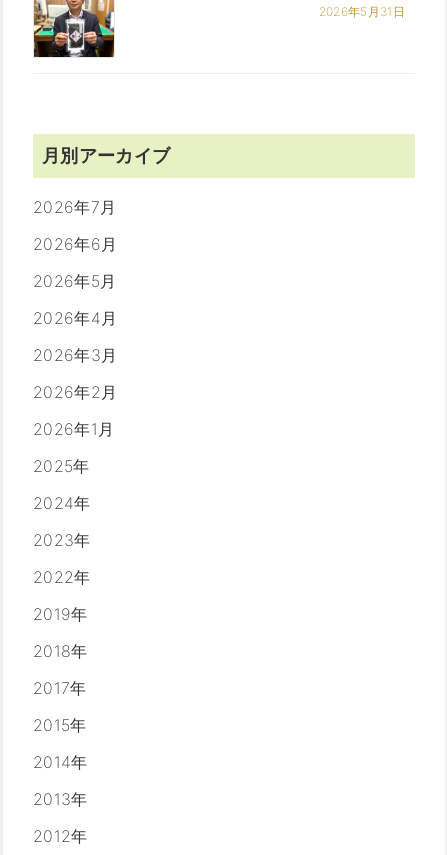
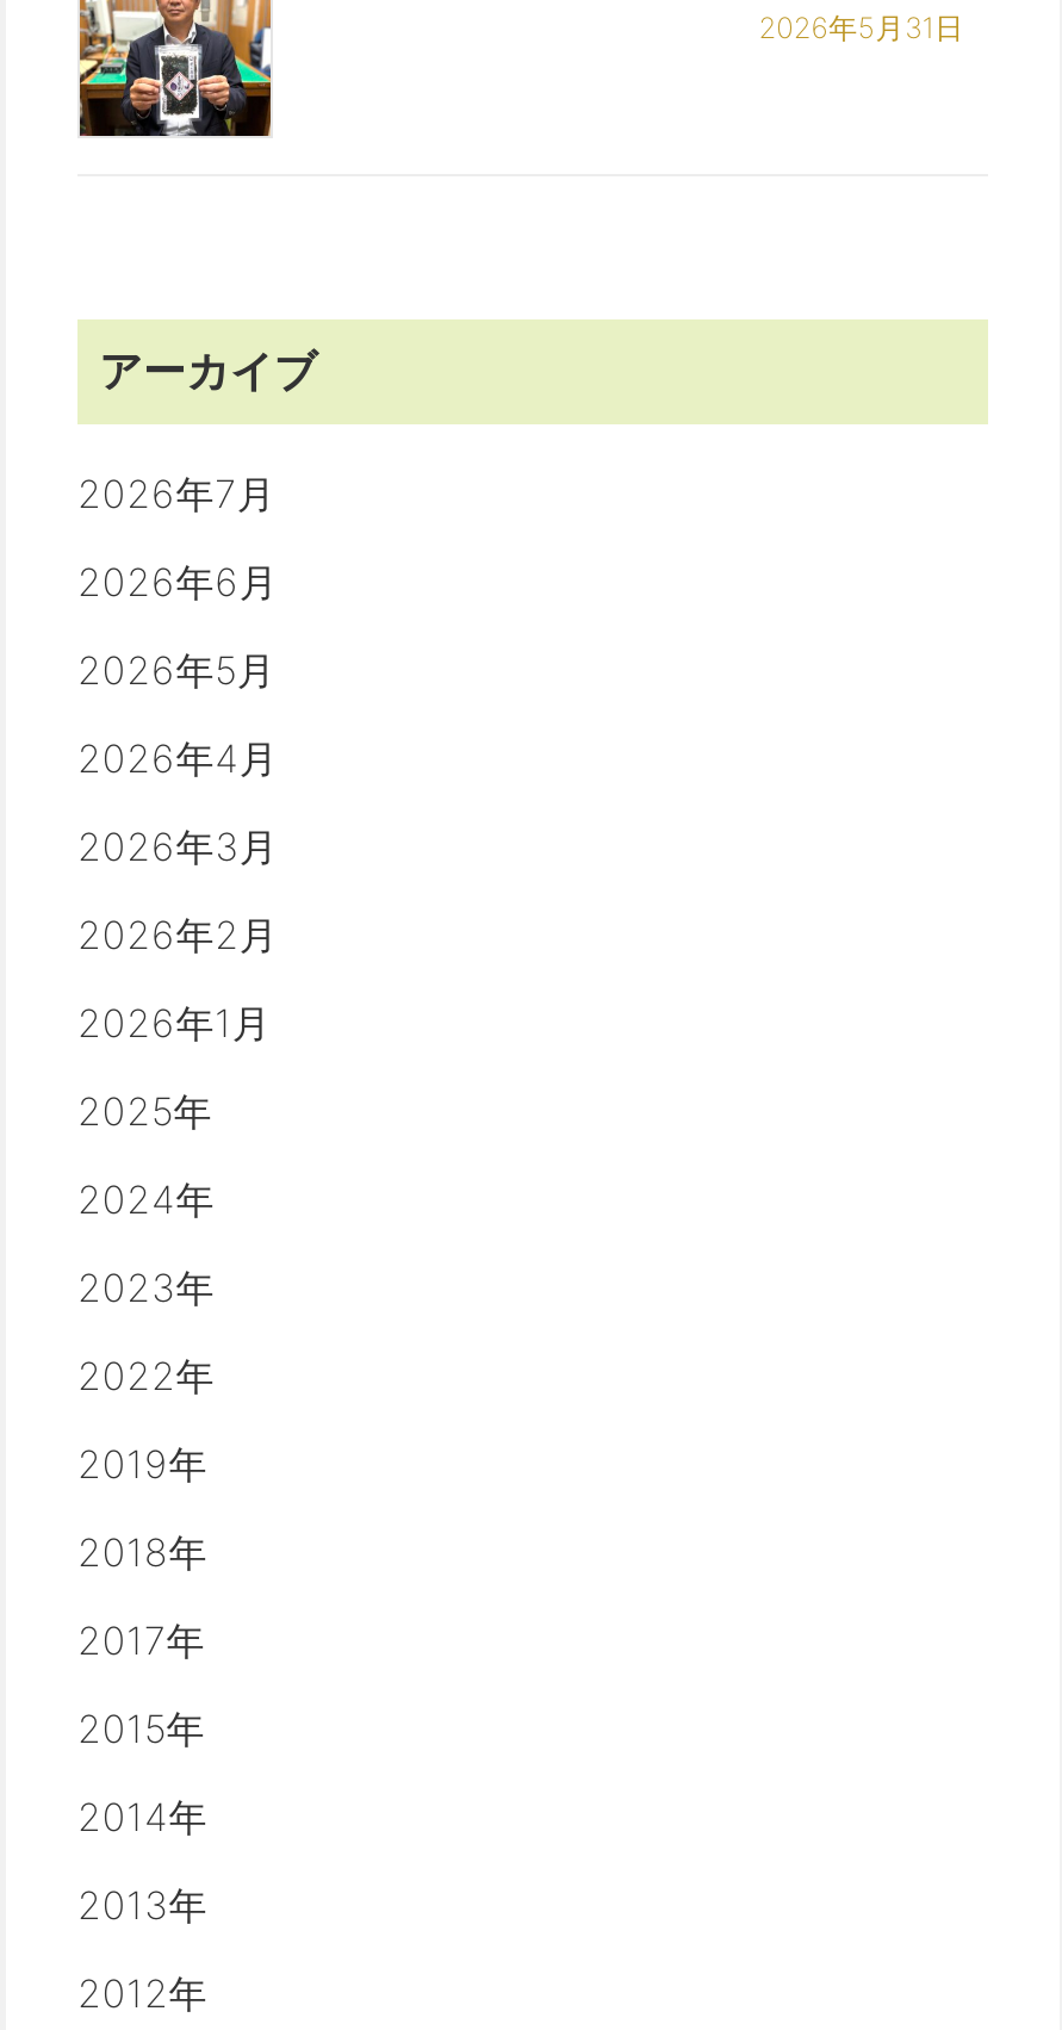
[42,145,170,166] 月別アーカイブ -> [99,346,317,396] アーカイブ

